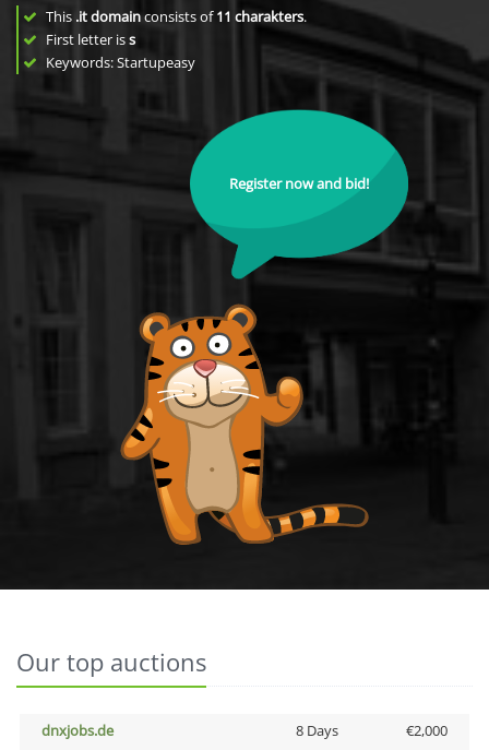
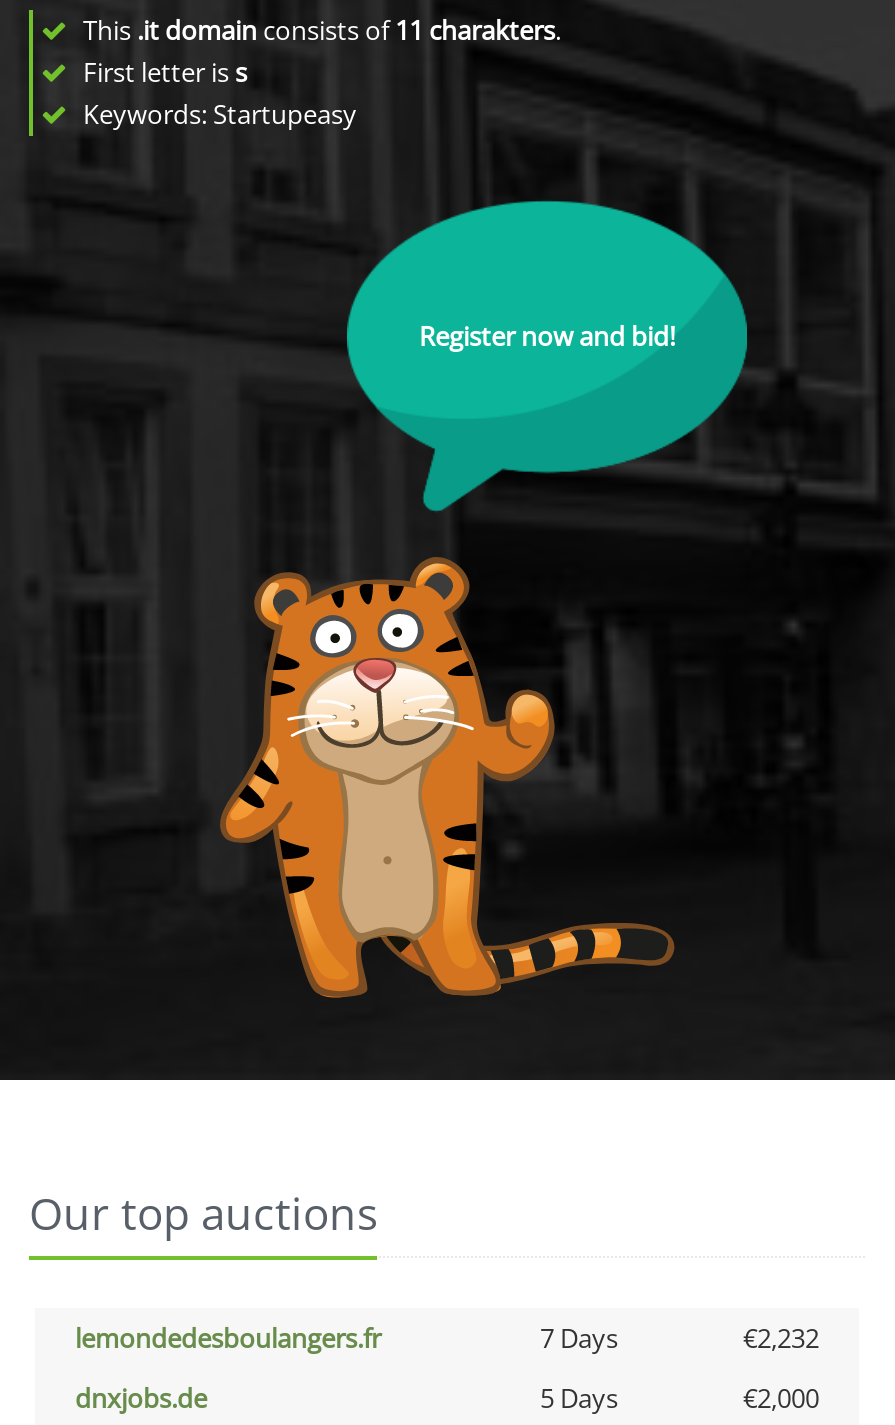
none -> [75,1320,819,1356] lemondedesboulangers.fr | 7 Days | €2,232
[295,721,338,740] 8 Days -> [540,1380,618,1416] 5 Days

